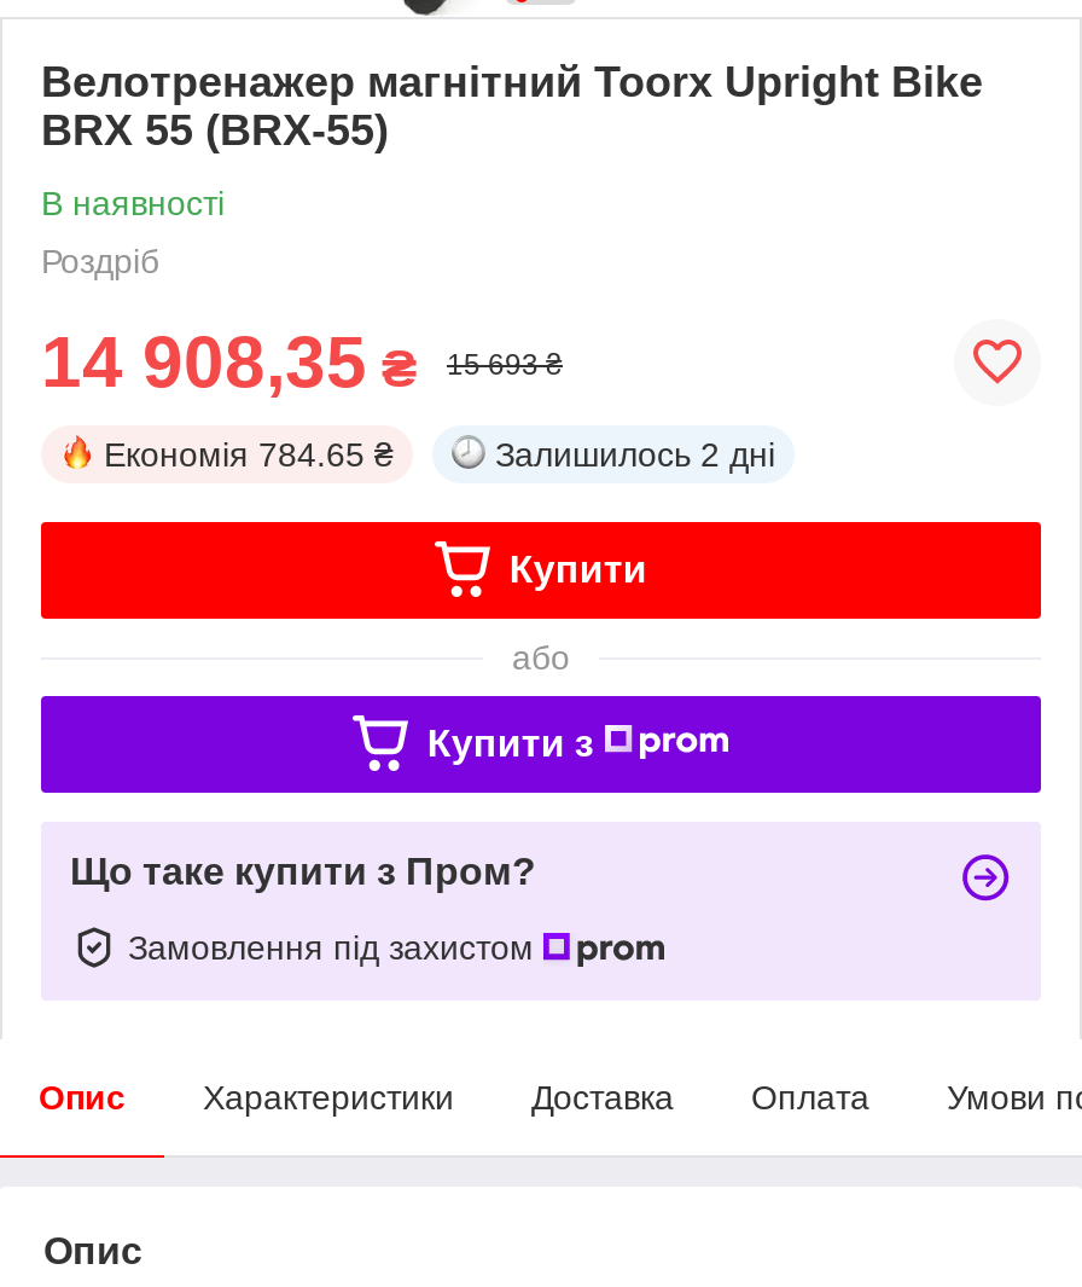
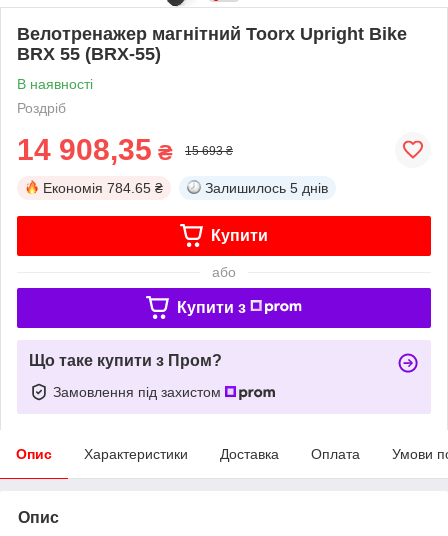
[495,435,775,473] Залишилось 2 дні -> [205,180,328,196] Залишилось 5 днів

